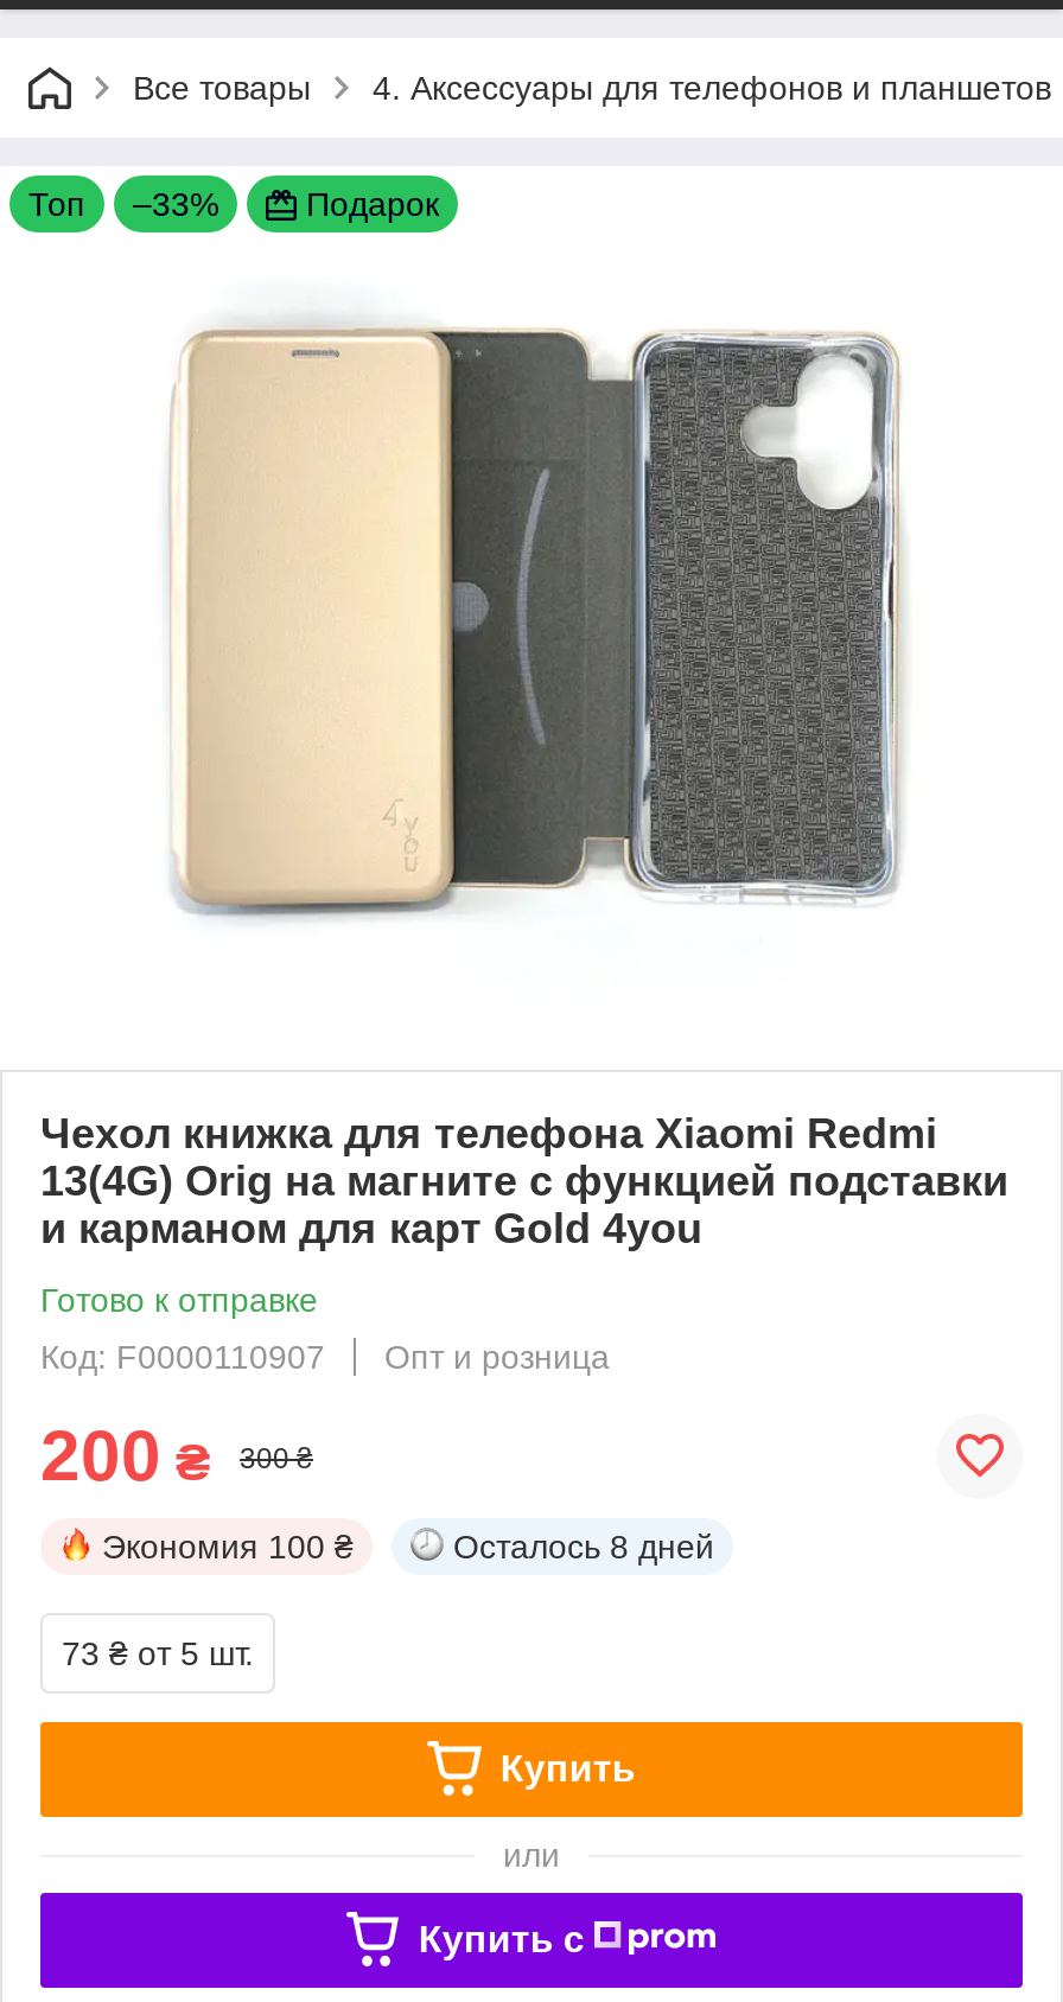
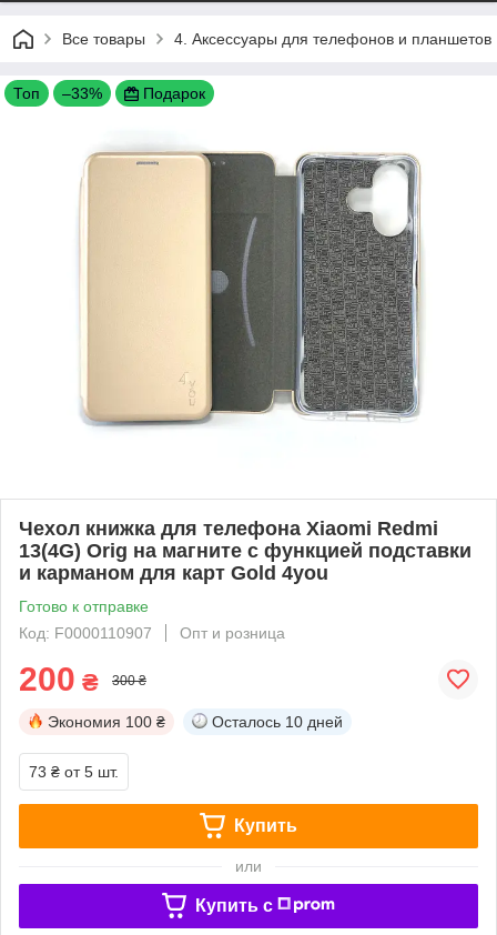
[453,1527,714,1565] Осталось 8 дней -> [212,713,343,730] Осталось 10 дней

